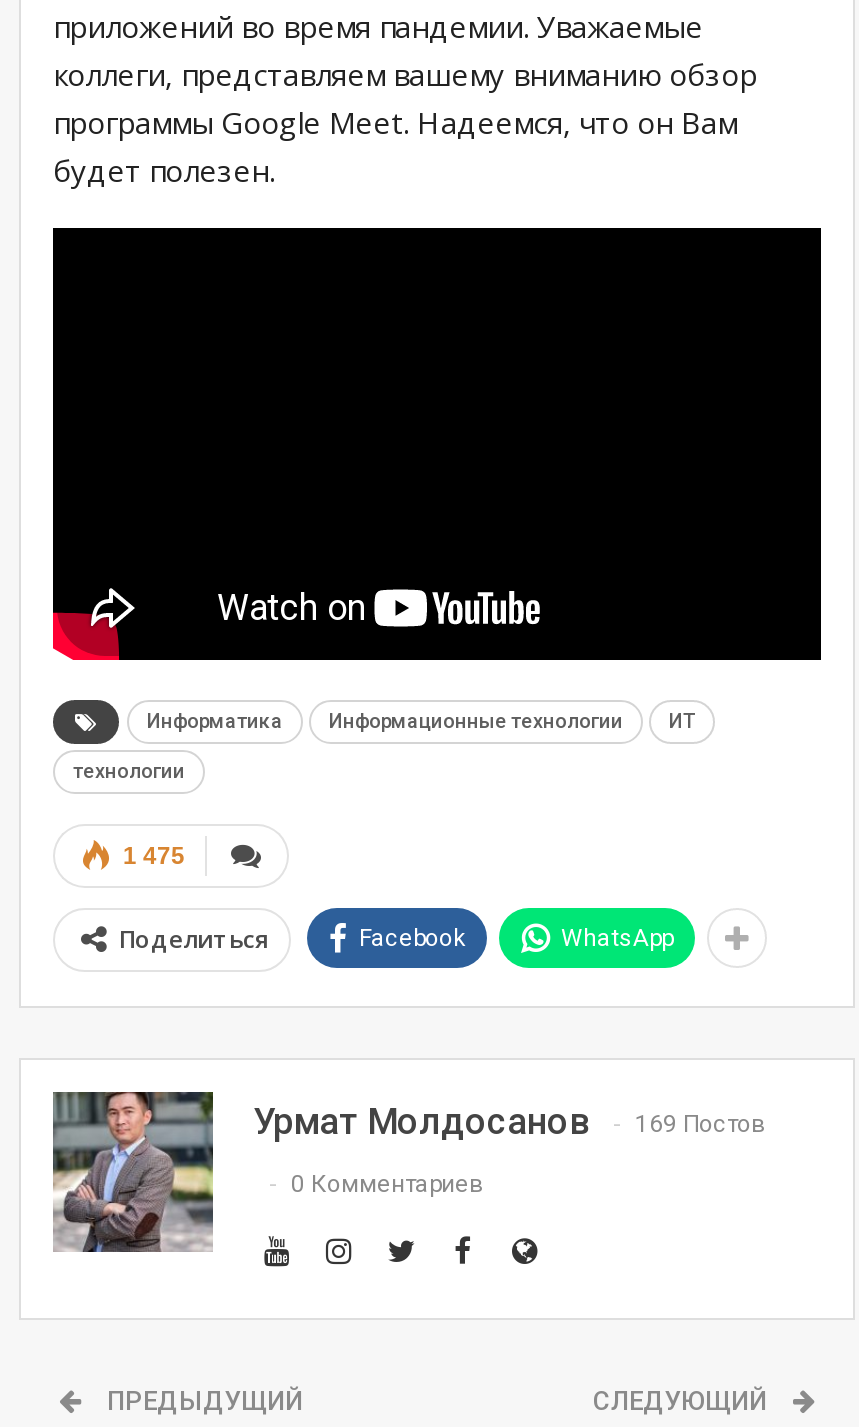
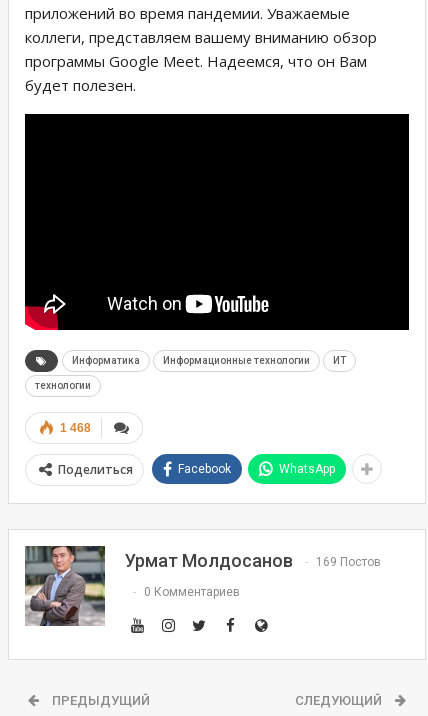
[123,842,185,870] 1 475 -> [60,421,91,435] 1 468

